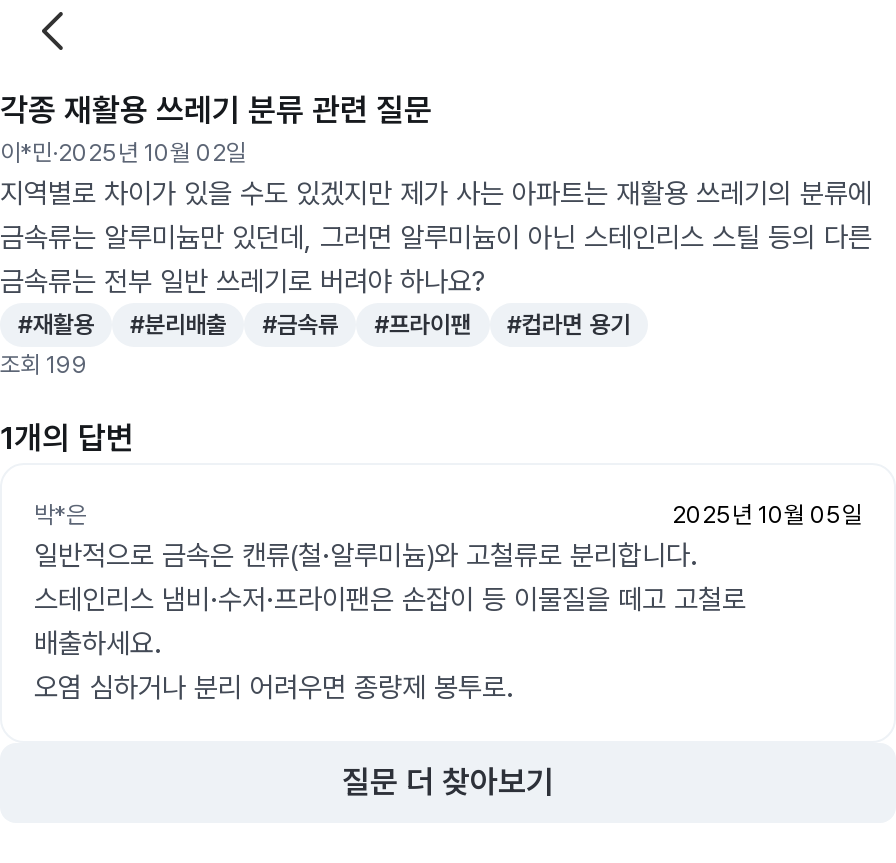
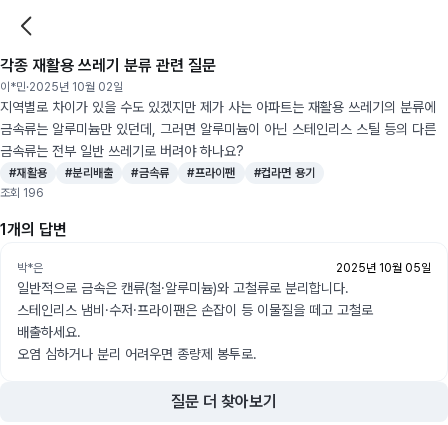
[0,351,88,379] 조회 199 -> [0,186,44,200] 조회 196

